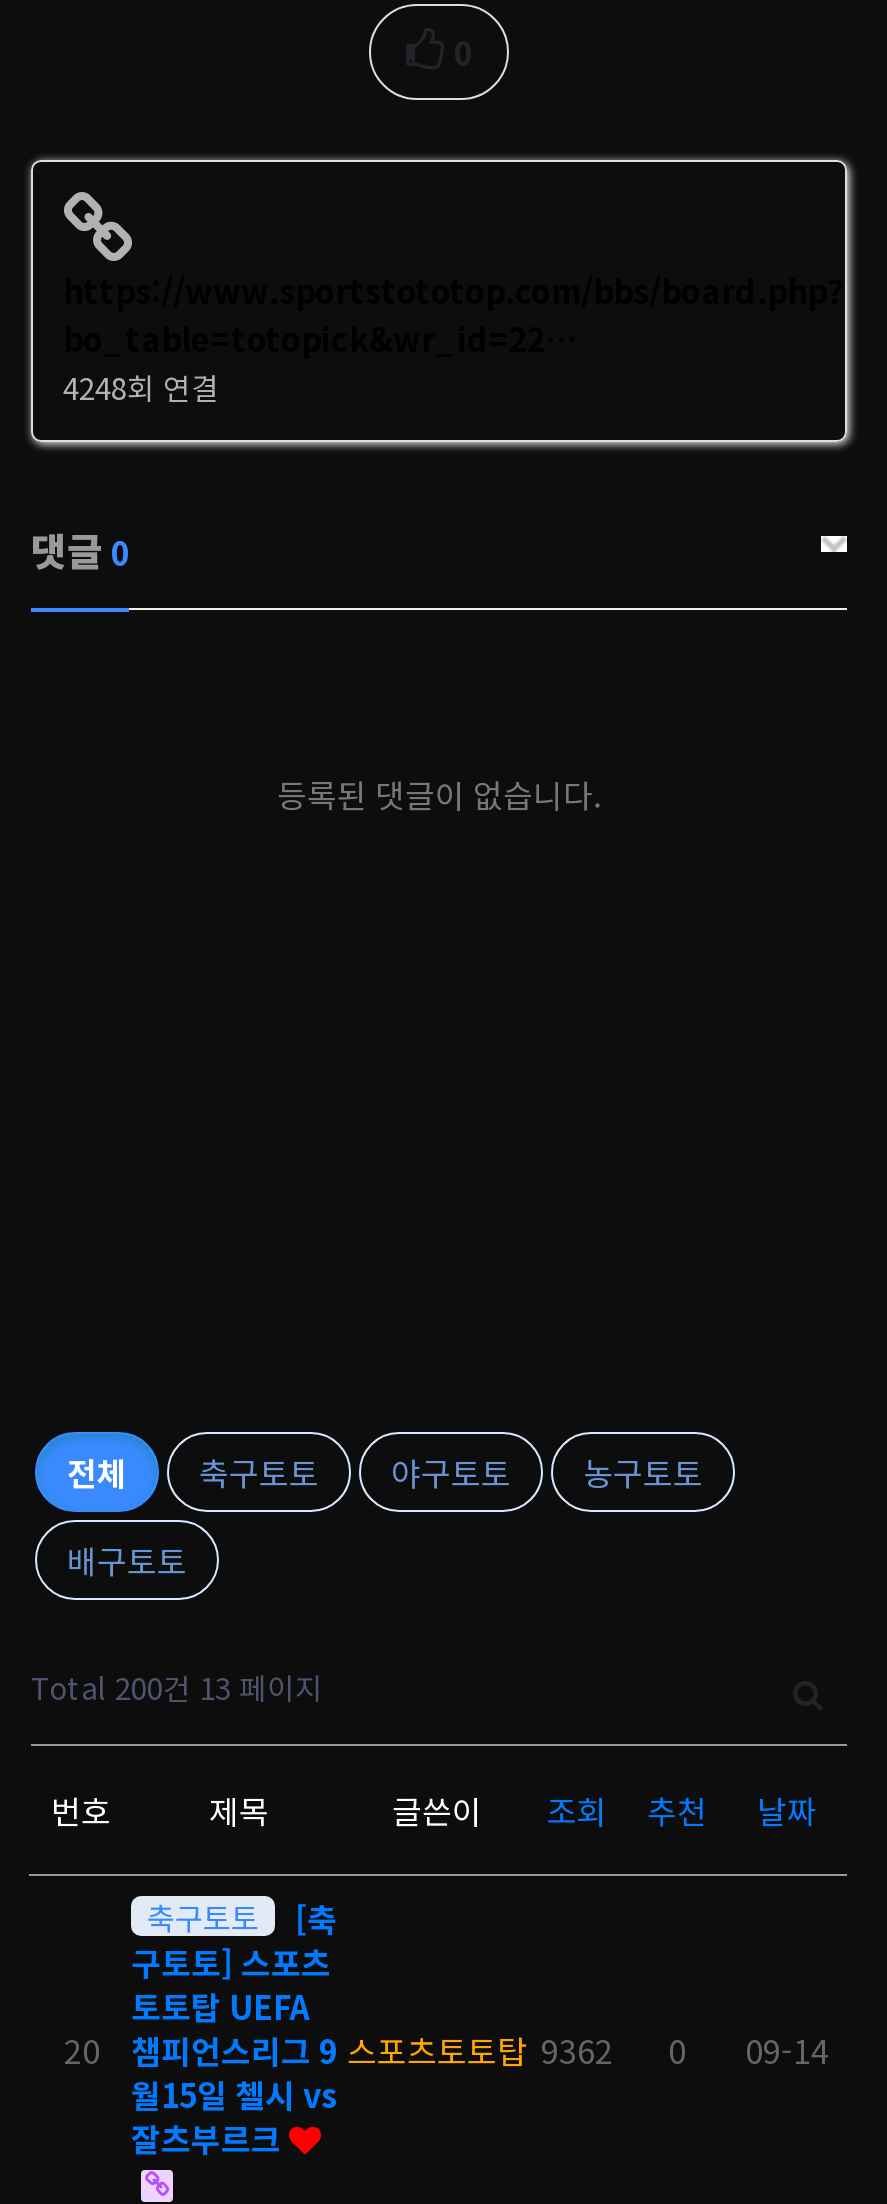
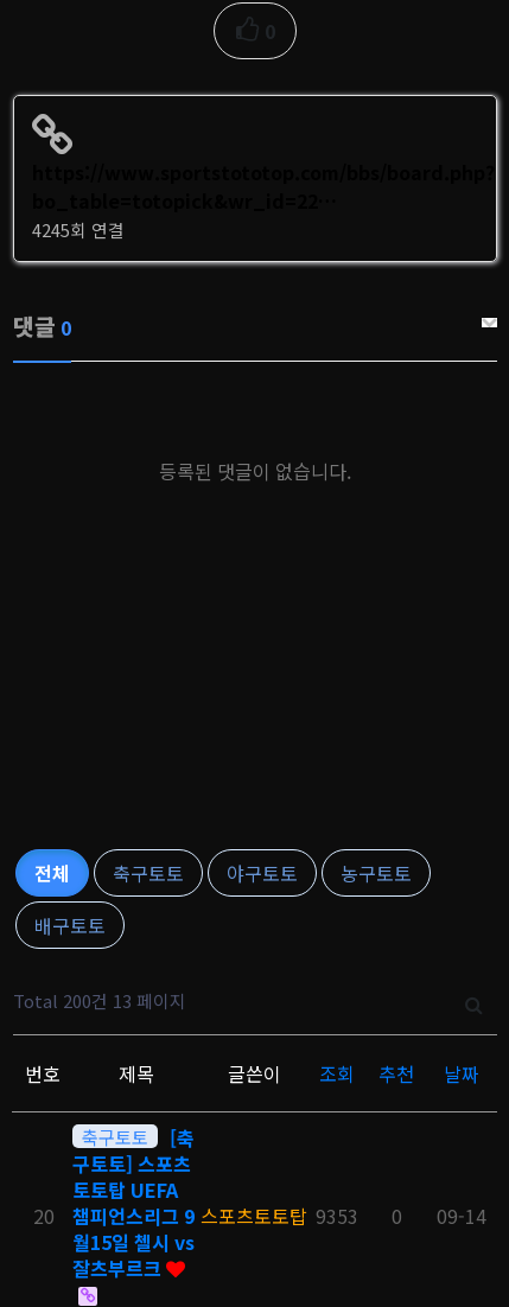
[63,365,219,407] 4248회 연결 -> [32,216,125,241] 4245회 연결
[347,2025,613,2073] 스포츠토토탑 9362 -> [201,1201,358,1229] 스포츠토토탑 9353

